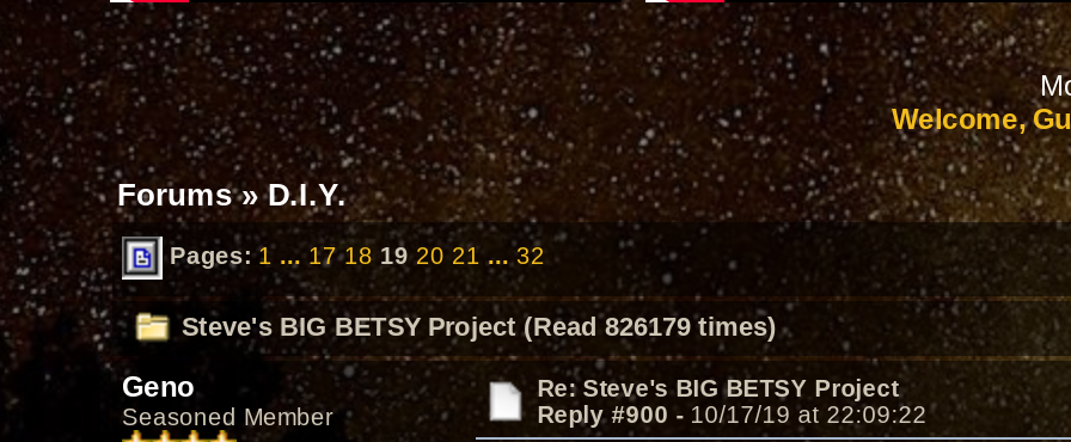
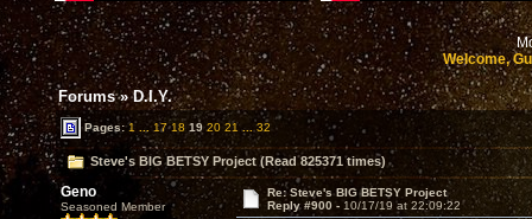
[175,312,777,340] Steve's BIG BETSY Project (Read 826179 times) -> [87,154,386,169] Steve's BIG BETSY Project (Read 825371 times)

